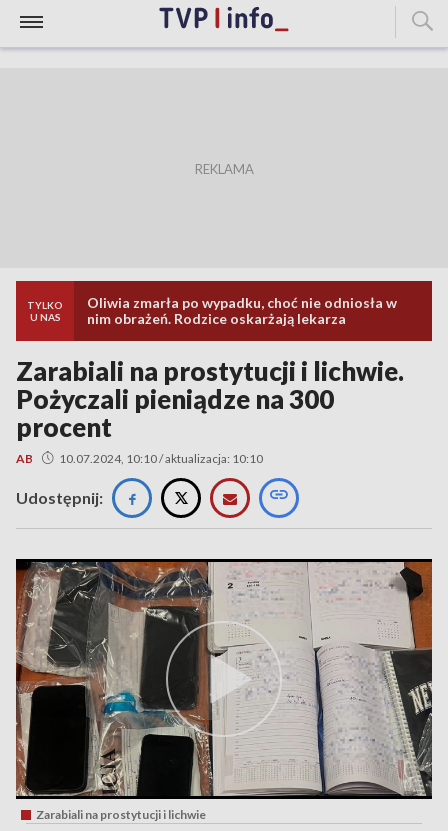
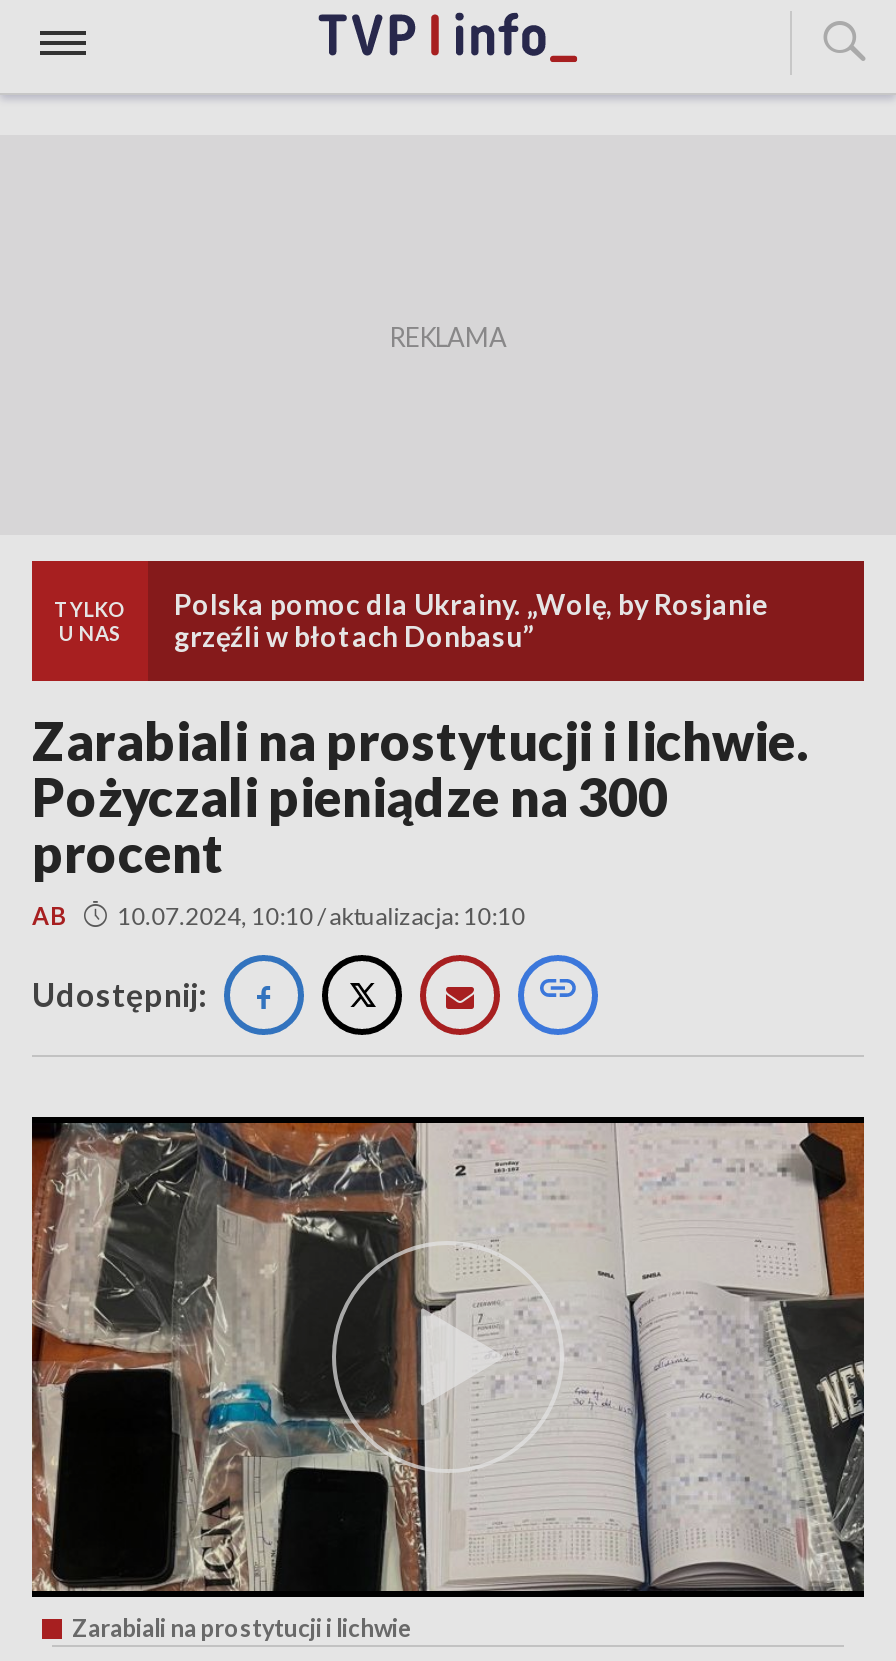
[87,294,397,327] Oliwia zmarła po wypadku, choć nie odniosła w | nim obrażeń. Rodzice oskarżają lekarza -> [174,587,768,653] Polska pomoc dla Ukrainy. „Wolę, by Rosjanie | grzęźli w błotach Donbasu”

